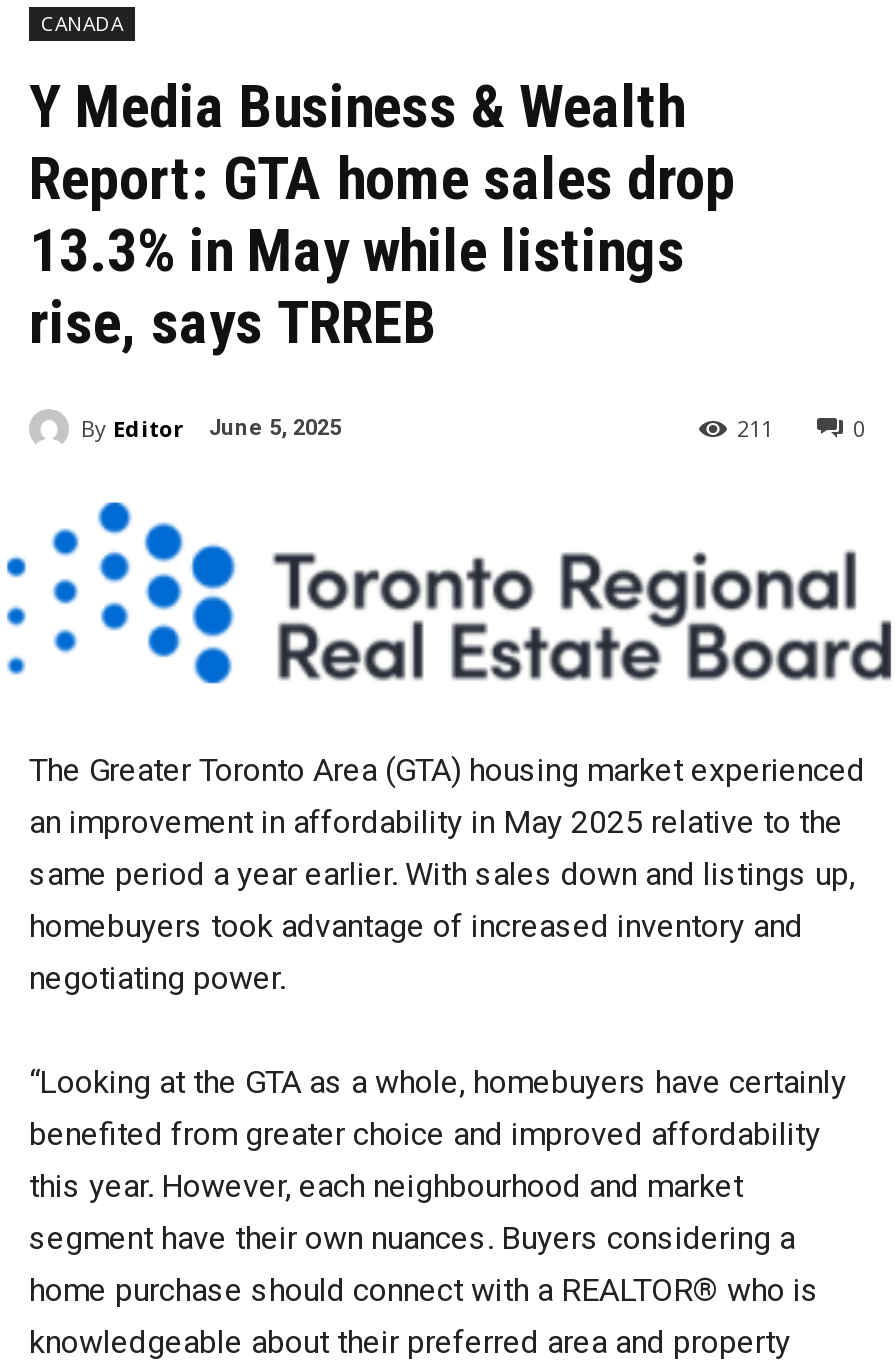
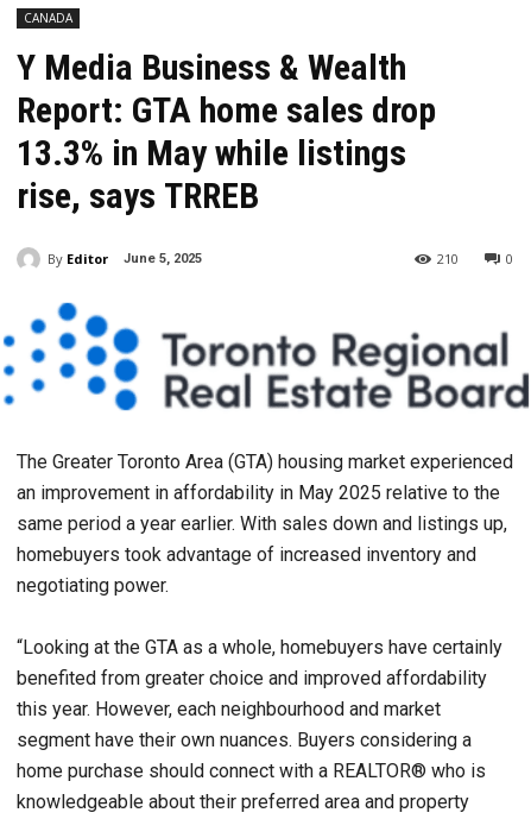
[737,413,773,443] 211 -> [437,250,459,268] 210

